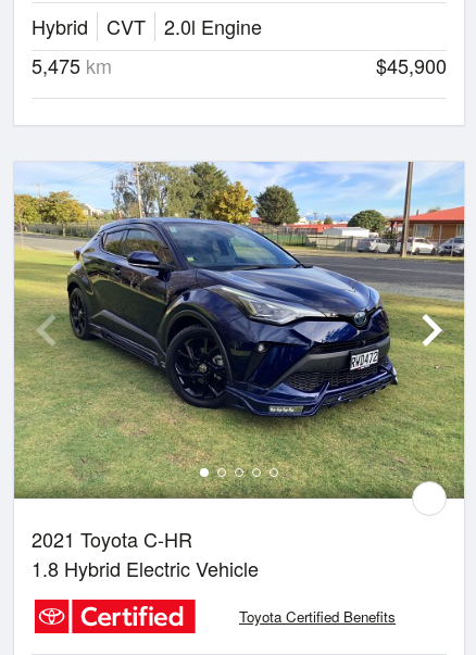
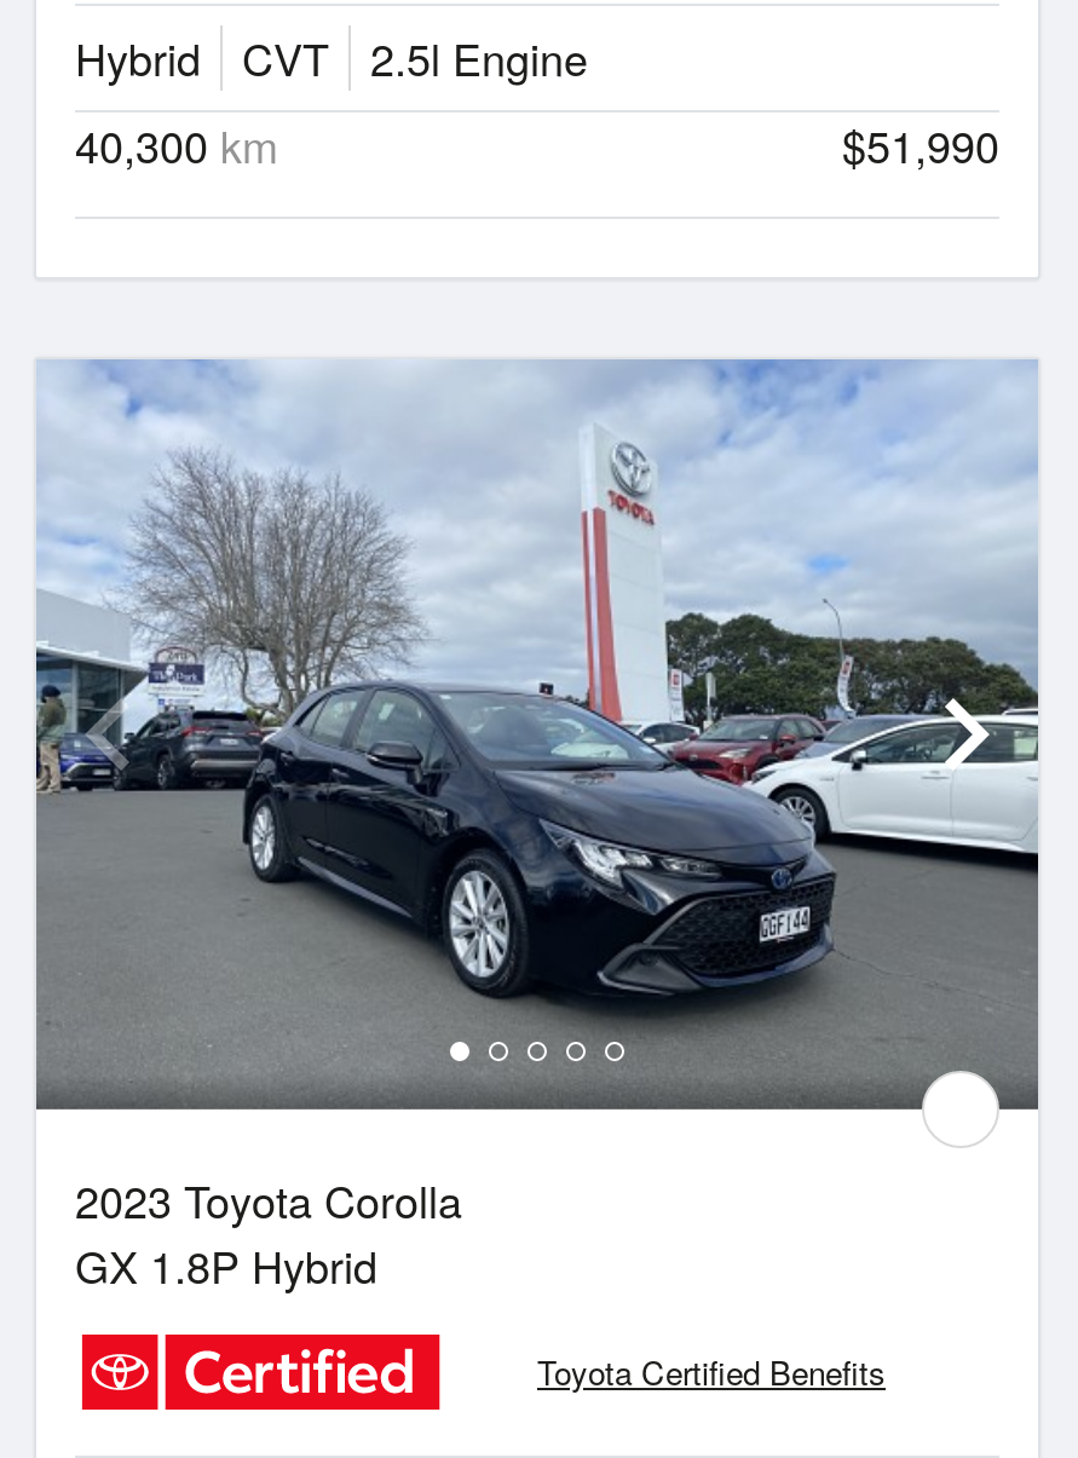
[32,12,447,79] 2.0l Engine | 5,475 km | $45,900 -> [75,25,999,175] 2.5l Engine | 40,300 km | $51,990
[13,161,465,582] [image] | 2021 Toyota C-HR | 1.8 Hybrid Electric Vehicle -> [34,359,1040,1296] [image] | 2023 Toyota Corolla | GX 1.8P Hybrid

